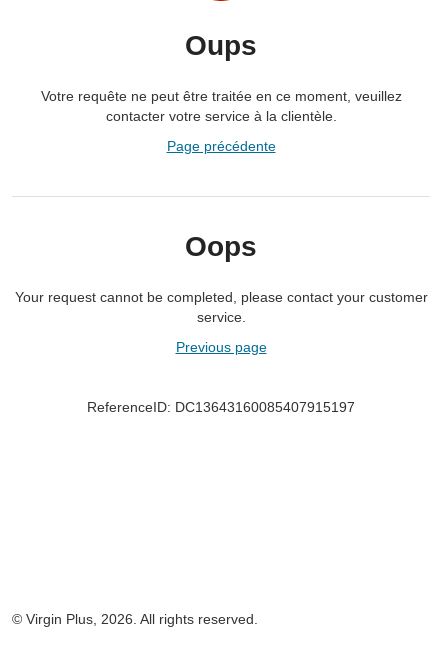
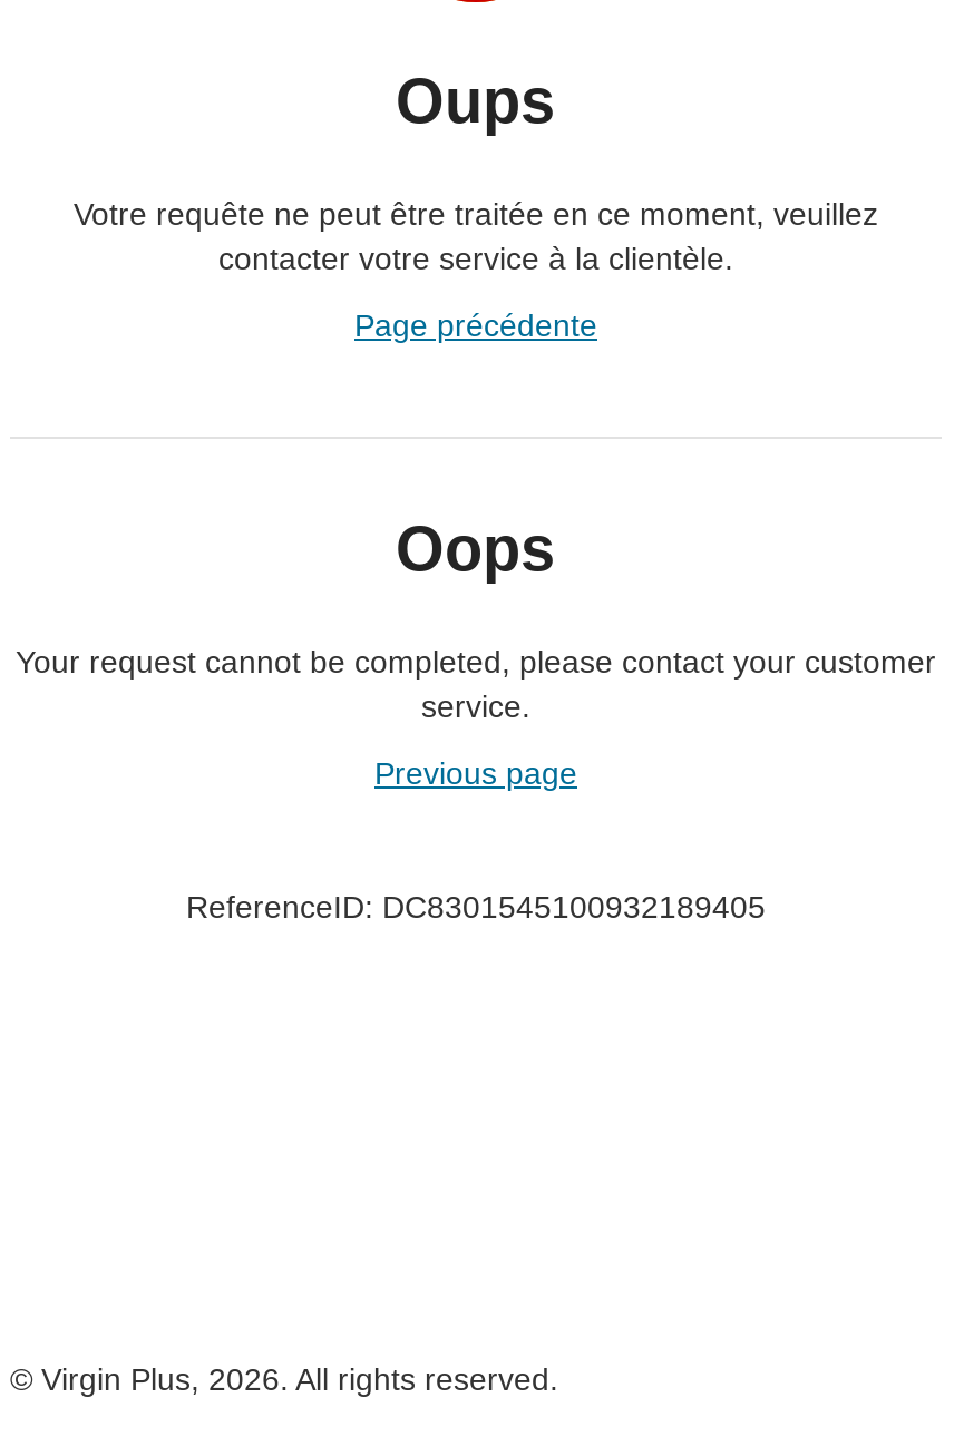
[87,399,355,415] ReferenceID: DC13643160085407915197 -> [186,889,766,925] ReferenceID: DC8301545100932189405

